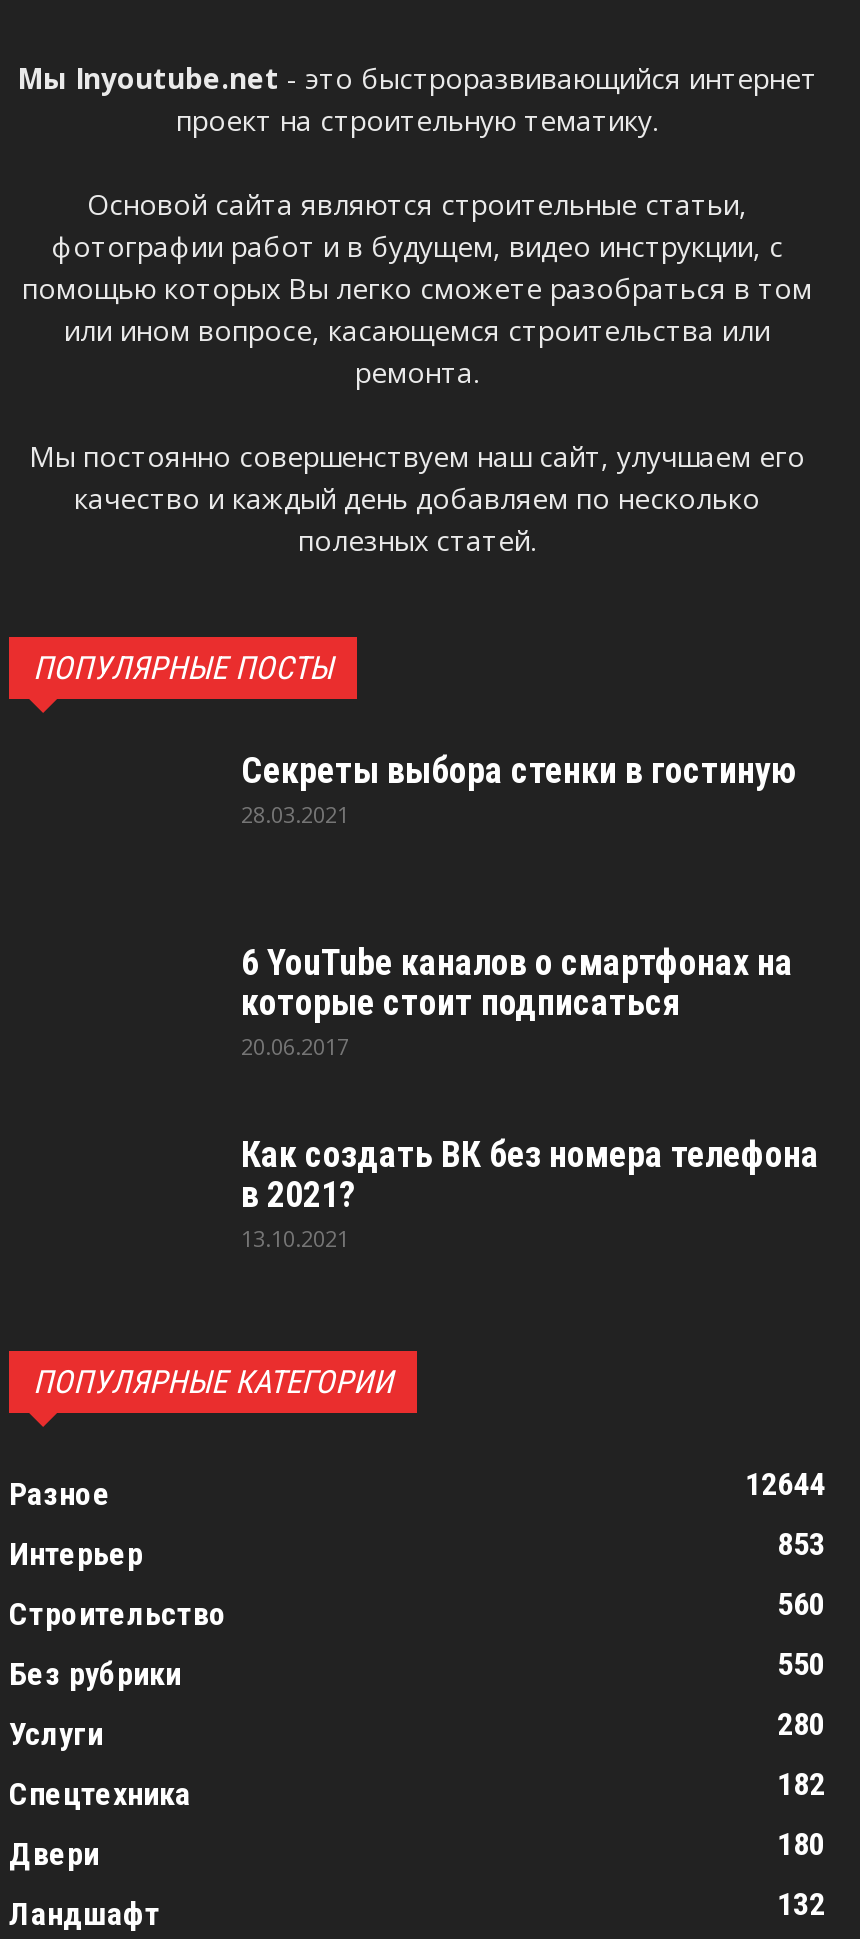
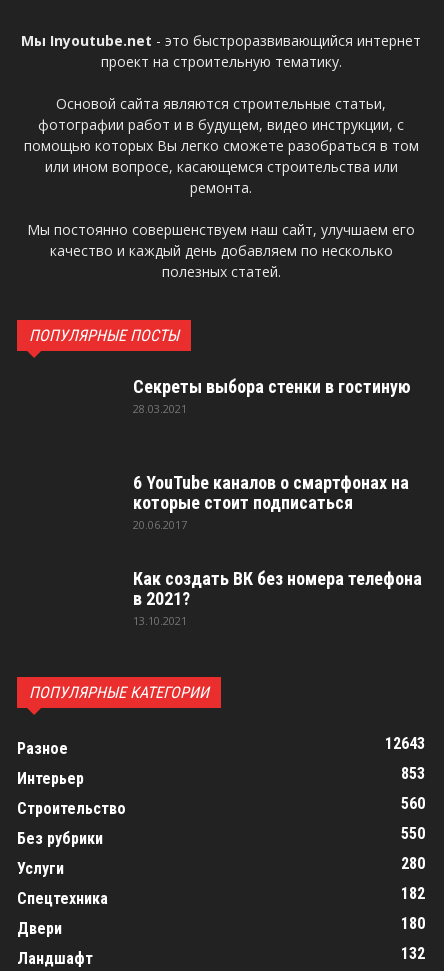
[745,1465,825,1503] 12644 -> [385,734,425,753] 12643

